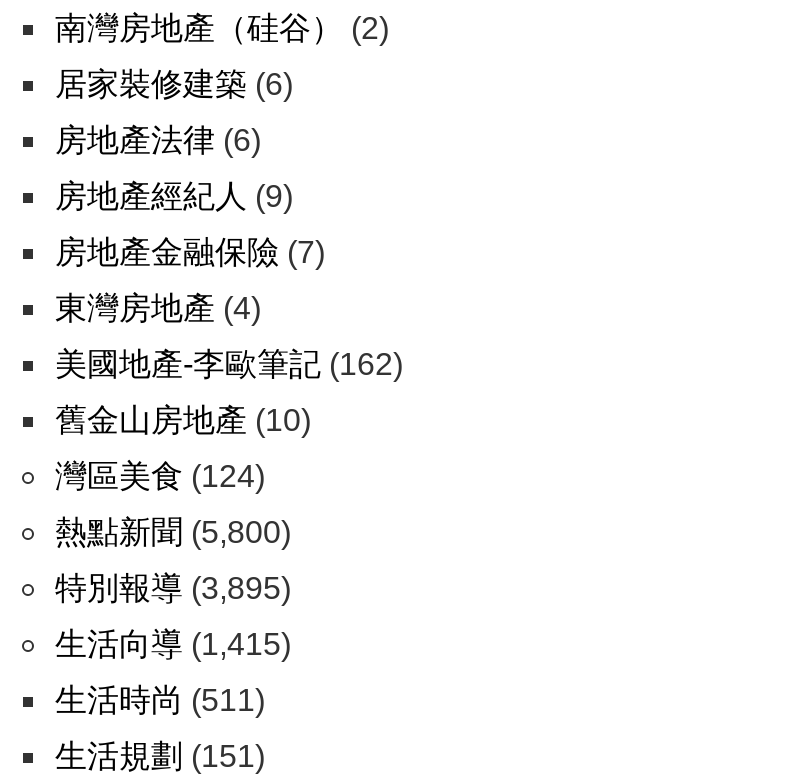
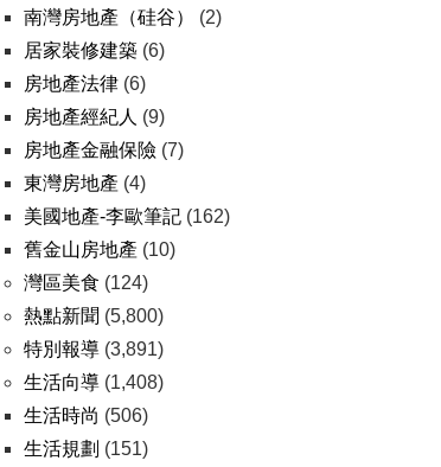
[55,571,291,605] 特別報導(3,895) -> [24,339,164,359] 特別報導(3,891)
[55,627,291,661] 生活向導(1,415) -> [24,372,164,392] 生活向導(1,408)
[55,683,265,717] 生活時尚(511) -> [24,405,148,426] 生活時尚(506)

